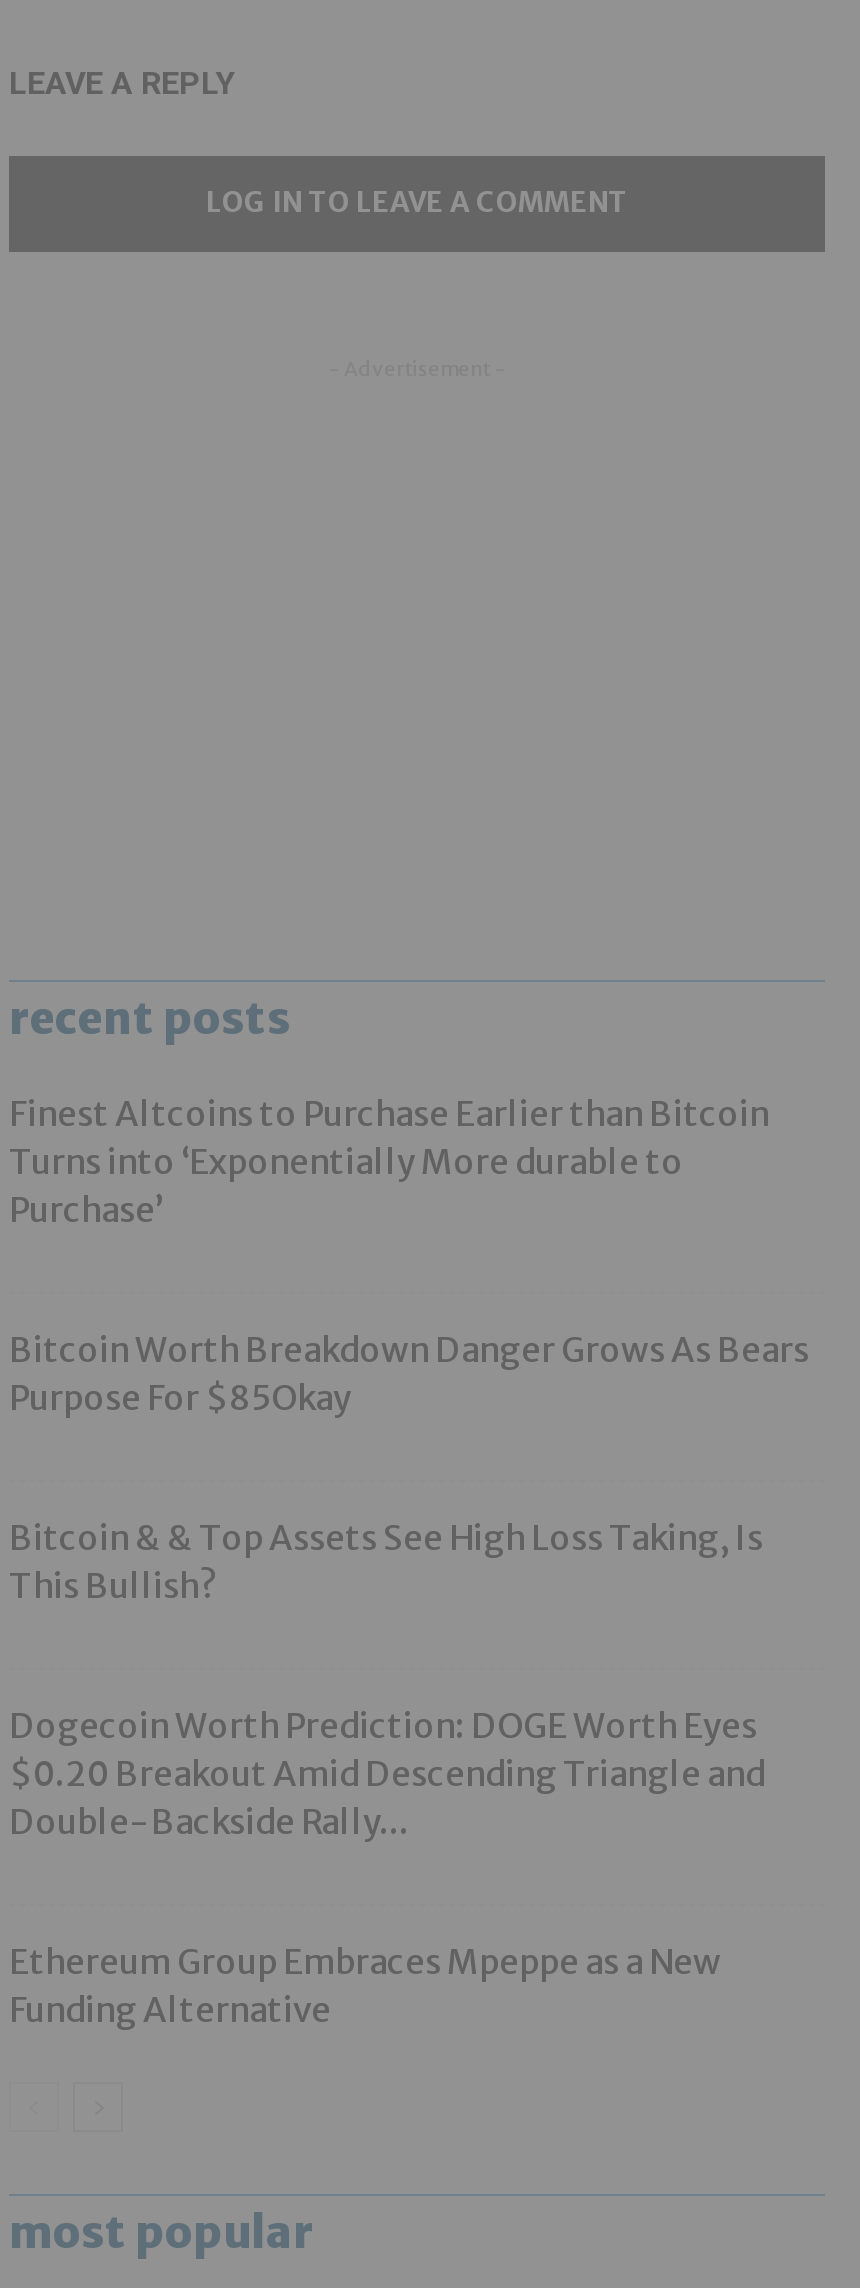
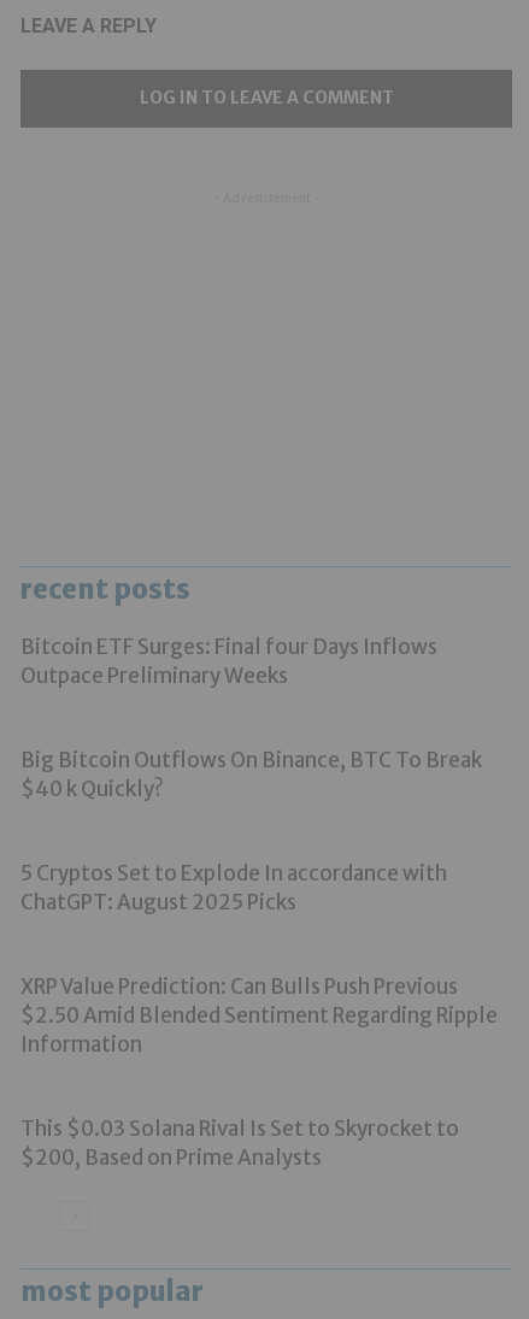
[9,1091,769,1231] Finest Altcoins to Purchase Earlier than Bitcoin | Turns into ‘Exponentially More durable to | Purchase’ -> [20,633,437,689] Bitcoin ETF Surges: Final four Days Inflows | Outpace Preliminary Weeks
[9,1327,809,1419] Bitcoin Worth Breakdown Danger Grows As Bears | Purpose For $85Okay -> [20,746,482,802] Big Bitcoin Outflows On Binance, BTC To Break | $40 k Quickly?
[9,1515,763,1607] Bitcoin & & Top Assets See High Loss Taking, Is | This Bullish? -> [20,860,447,915] 5 Cryptos Set to Explode In accordance with | ChatGPT: August 2025 Picks
[9,1703,765,1843] Dogecoin Worth Prediction: DOGE Worth Eyes | $0.20 Breakout Amid Descending Triangle and | Double-Backside Rally... -> [20,973,498,1057] XRP Value Prediction: Can Bulls Push Previous | $2.50 Amid Blended Sentiment Regarding Ripple | Information
[9,1939,721,2031] Ethereum Group Embraces Mpeppe as a New | Funding Alternative -> [20,1115,459,1170] This $0.03 Solana Rival Is Set to Skyrocket to | $200, Based on Prime Analysts

